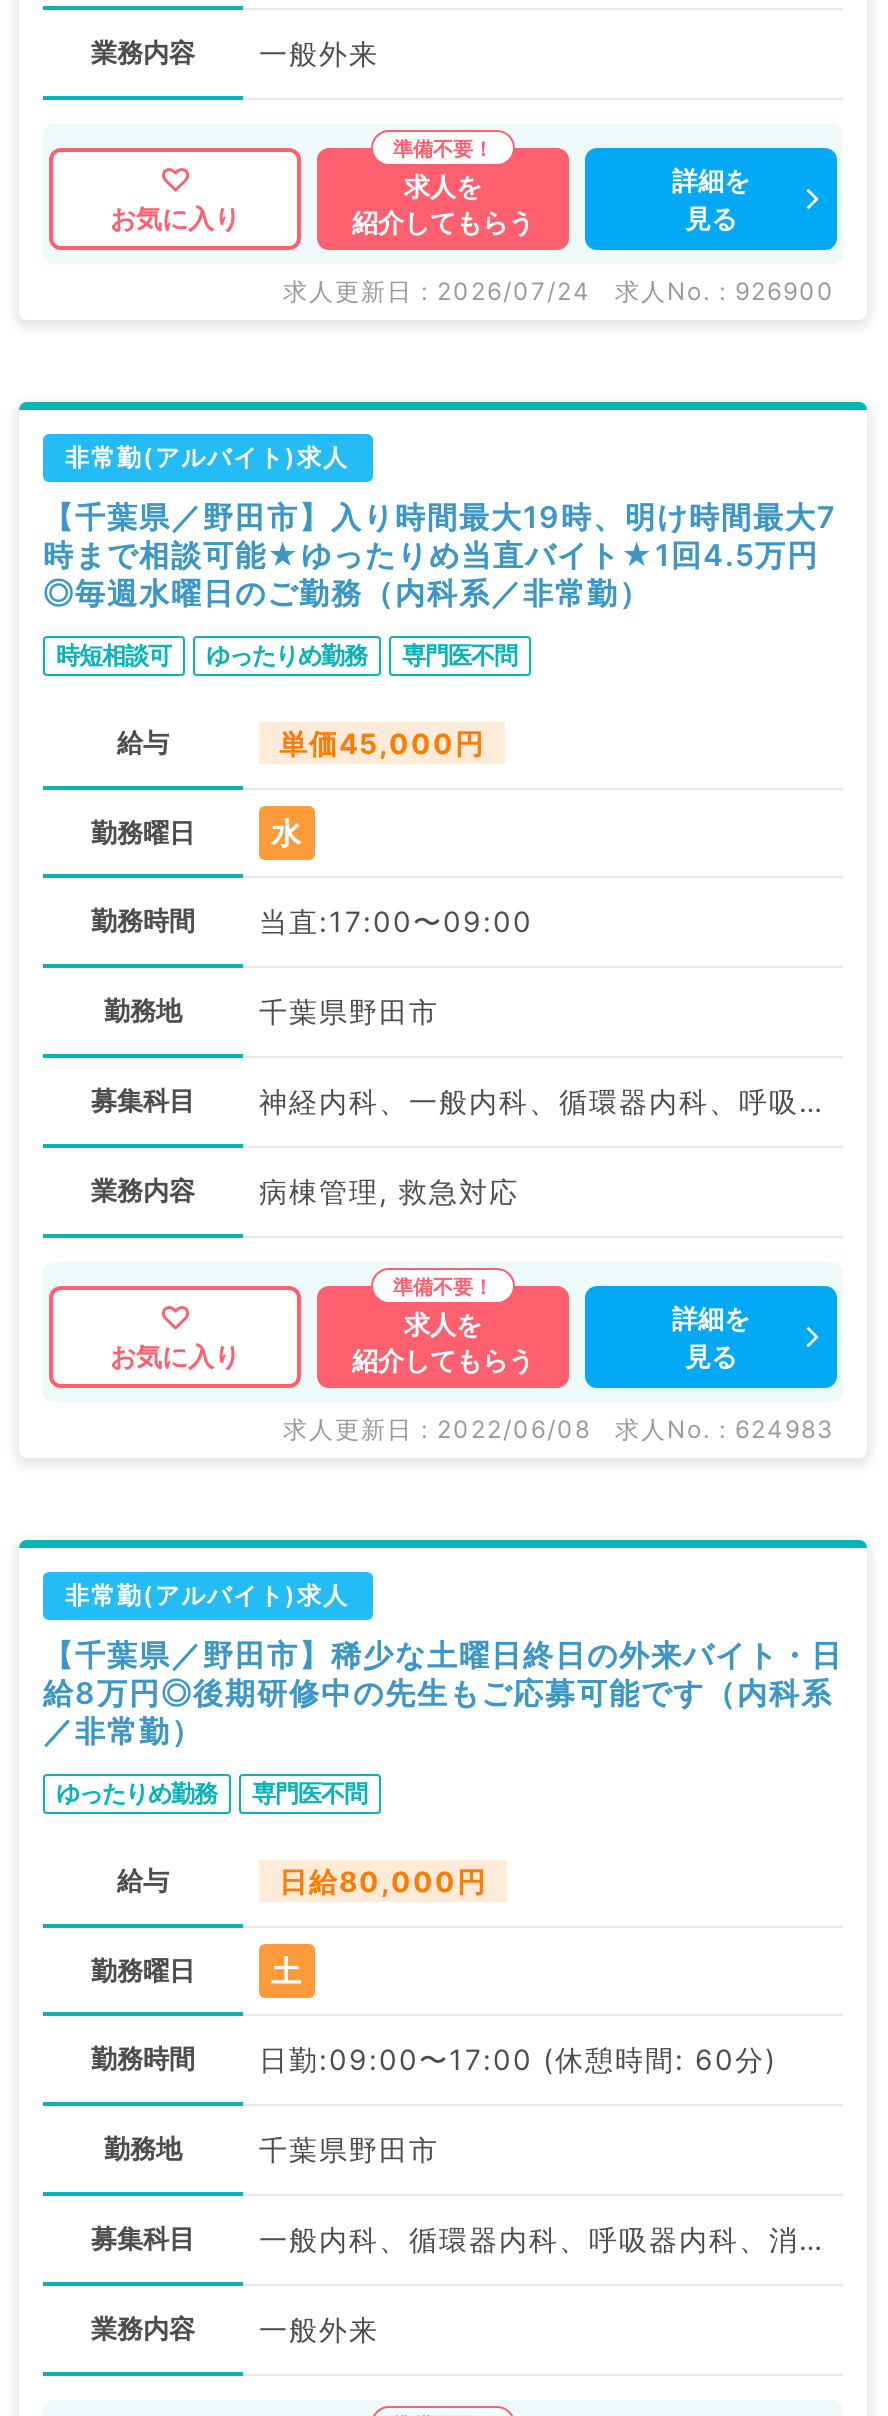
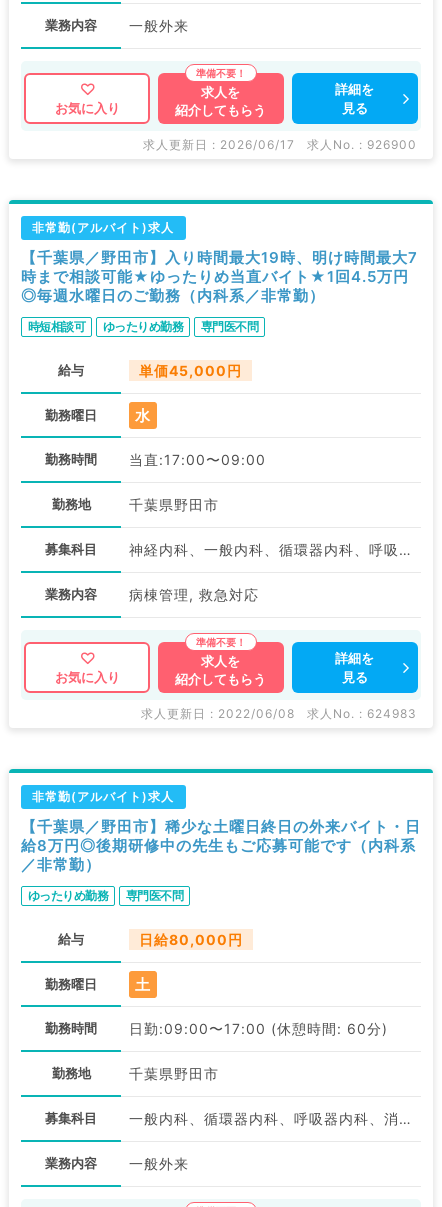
[283,276,835,306] 求人更新日 : 2026/07/24 求人No. : 926900 -> [143,137,417,152] 求人更新日 : 2026/06/17 求人No. : 926900

